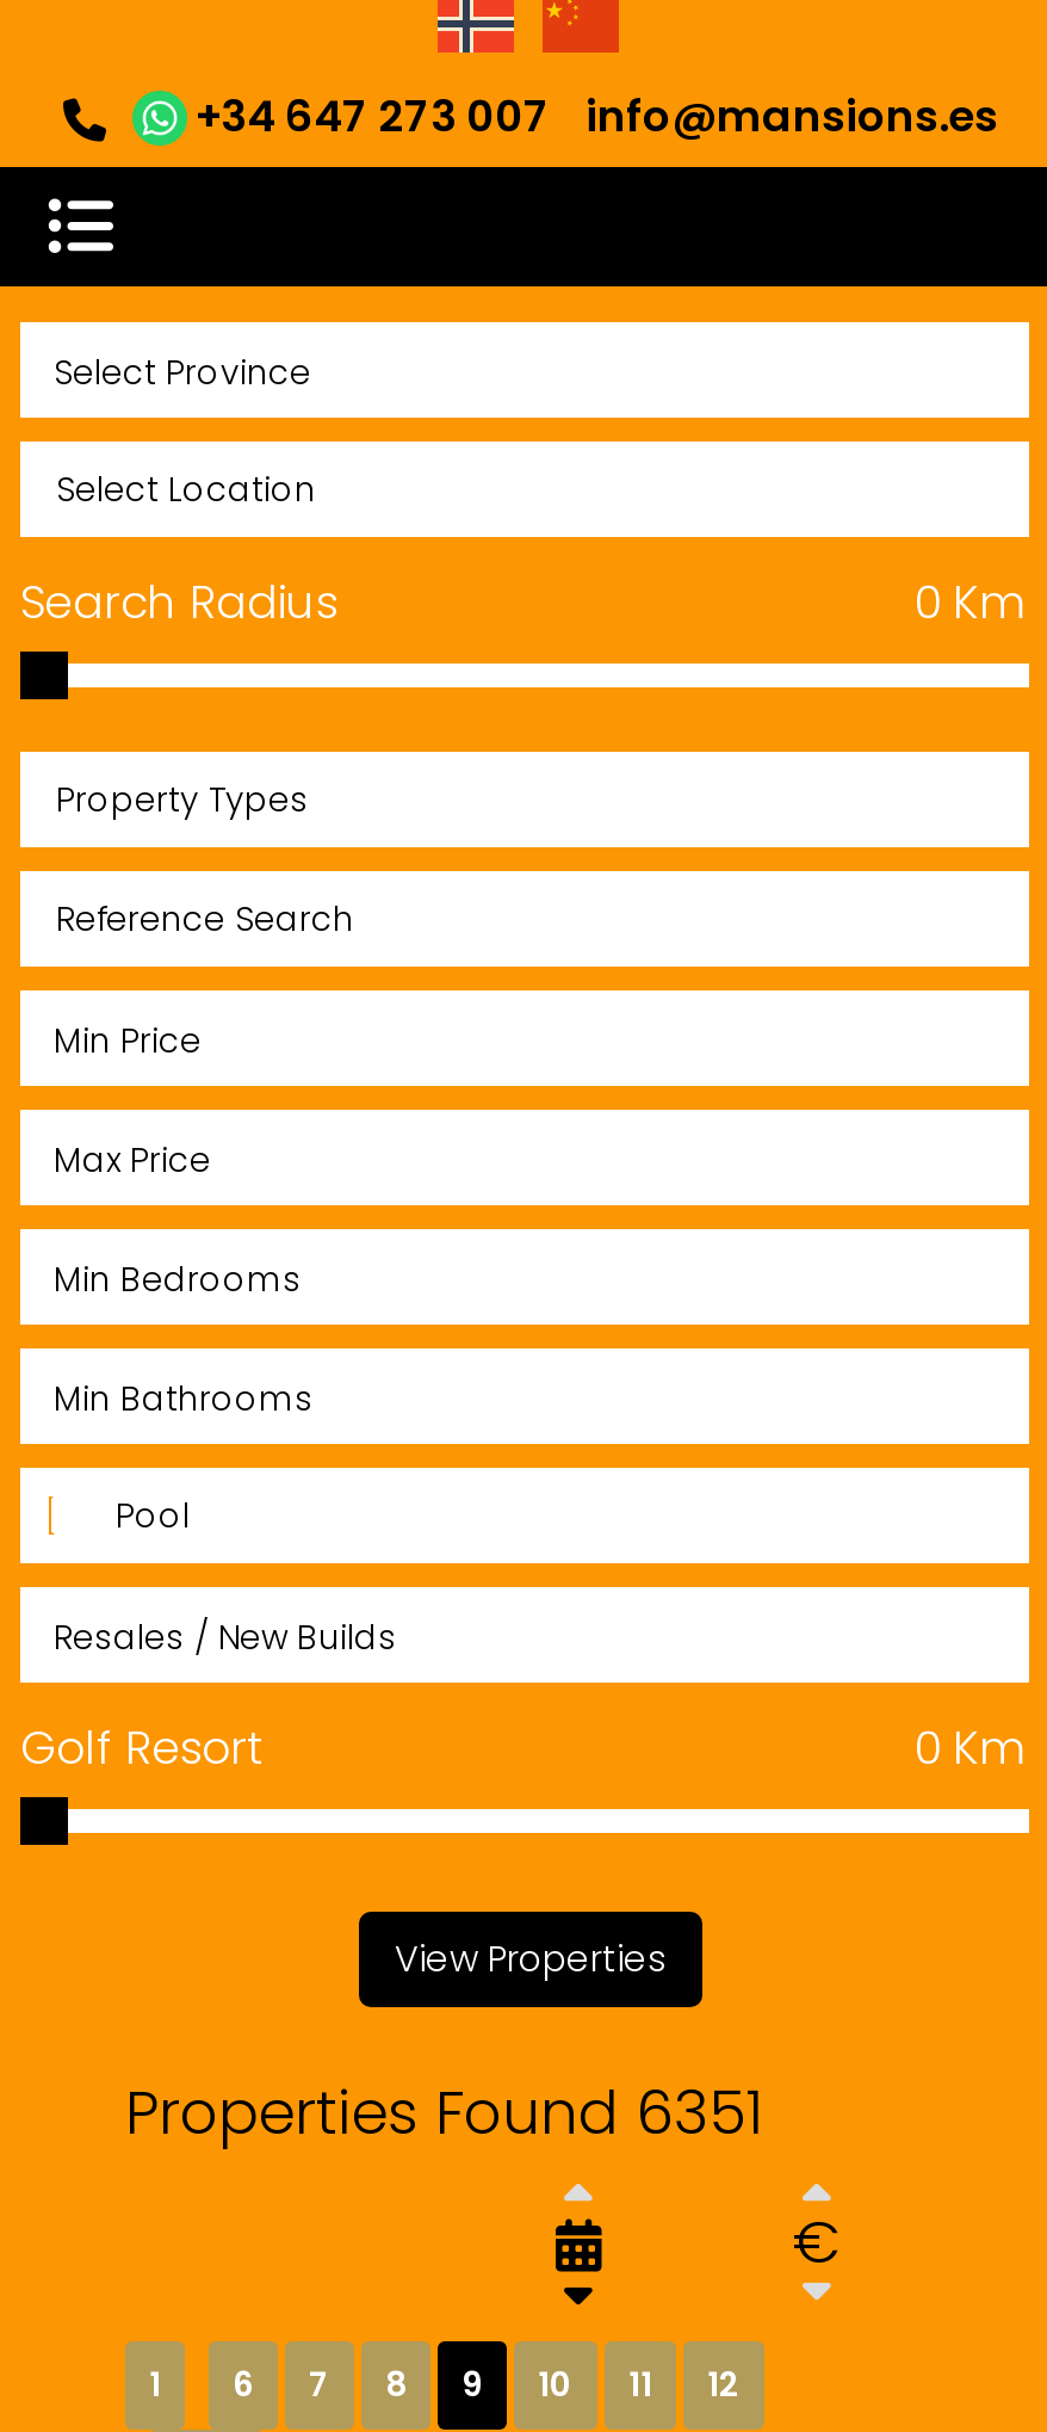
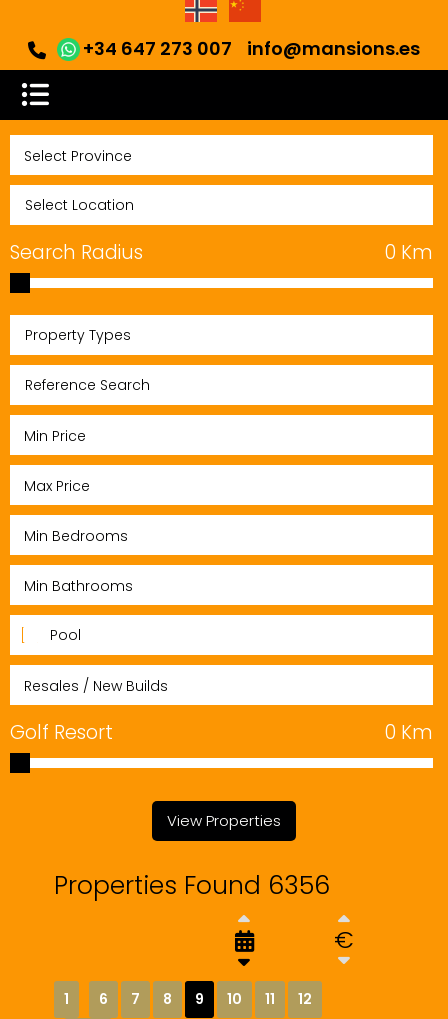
[125,2072,762,2155] Properties Found 6351 -> [54,868,330,903] Properties Found 6356

